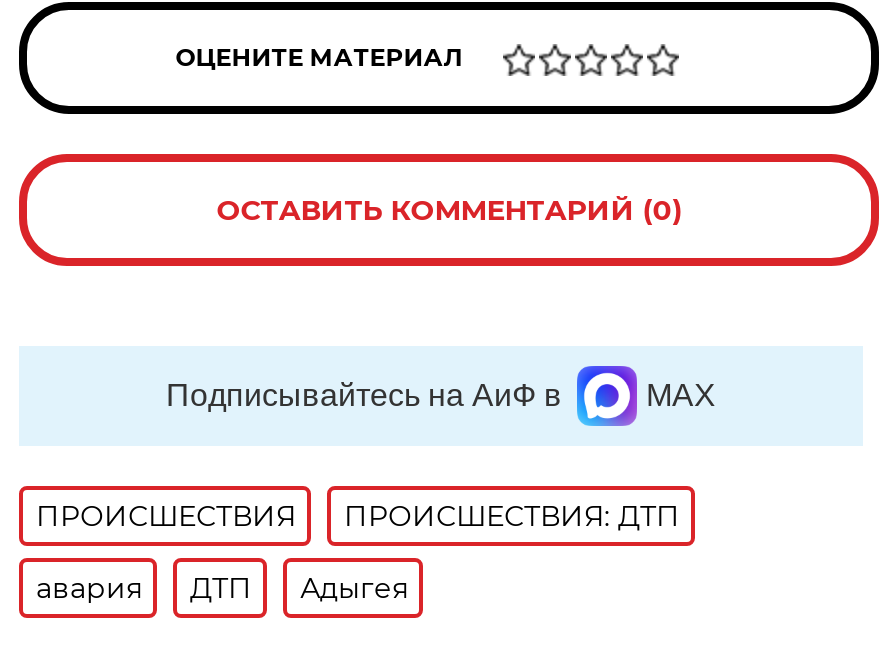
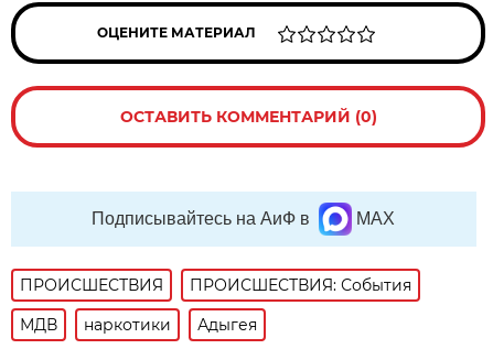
[344,498,680,534] ПРОИСШЕСТВИЯ: ДТП -> [190,275,412,295] ПРОИСШЕСТВИЯ: События
[36,570,252,606] авария | ДТП -> [20,315,171,335] МДВ | наркотики

